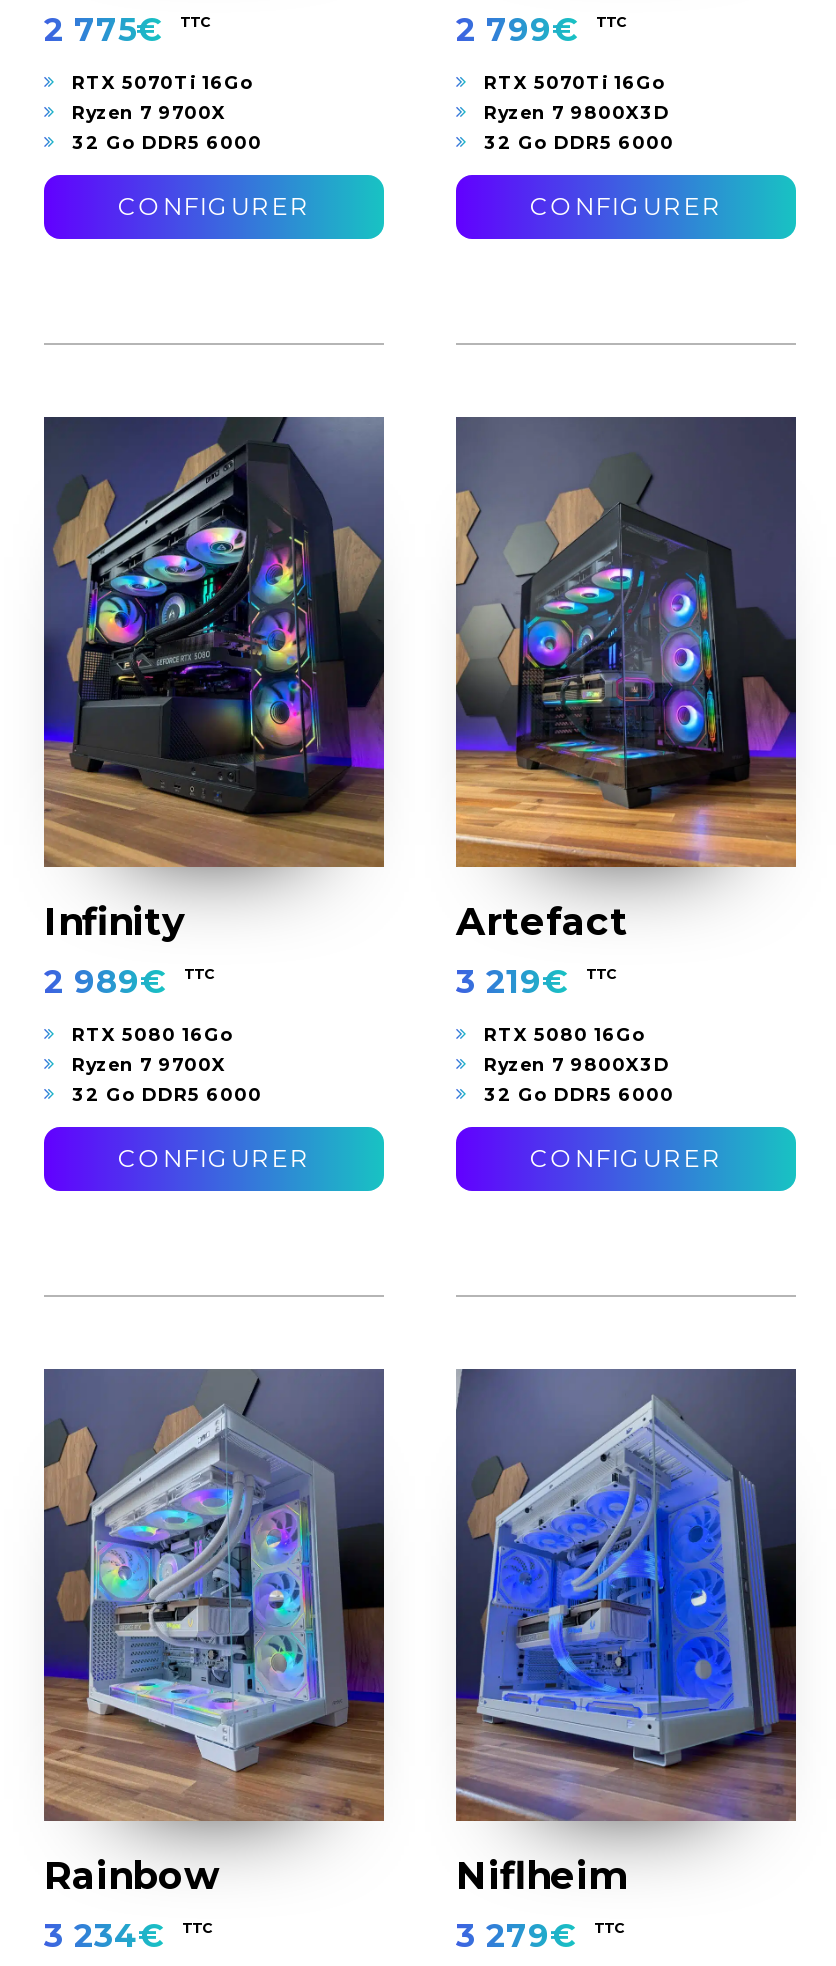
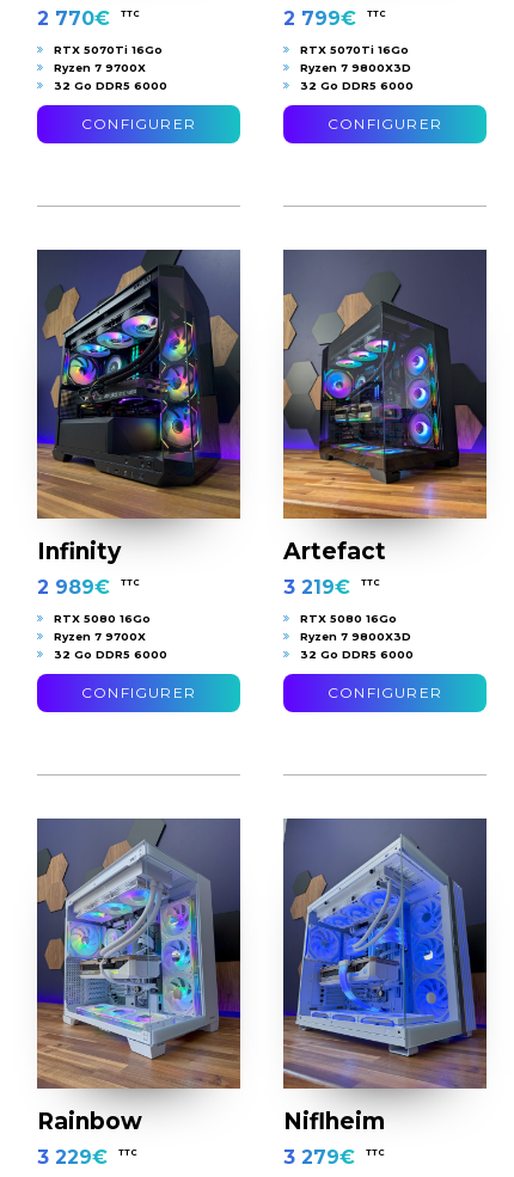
[44,10,162,48] 2 775€ -> [37,7,110,29] 2 770€
[44,1917,164,1955] 3 234€ -> [37,1146,108,1169] 3 229€

